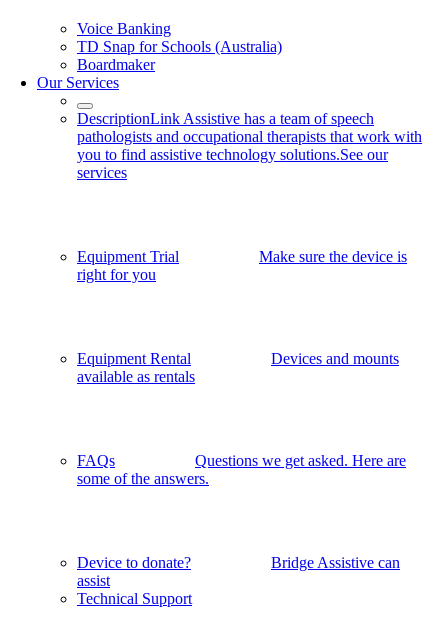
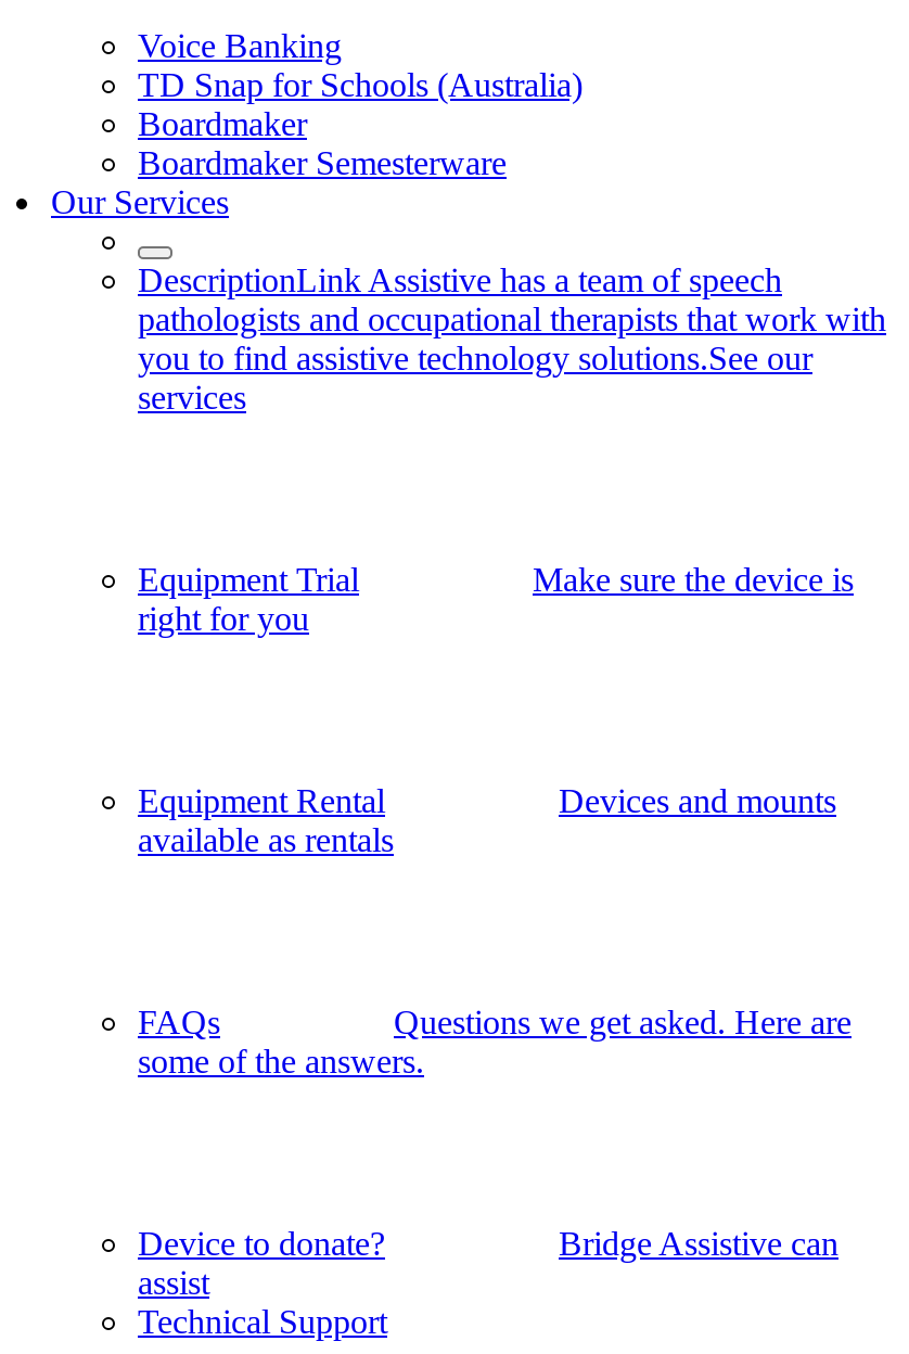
none -> [138,144,507,181] Boardmaker Semesterware

